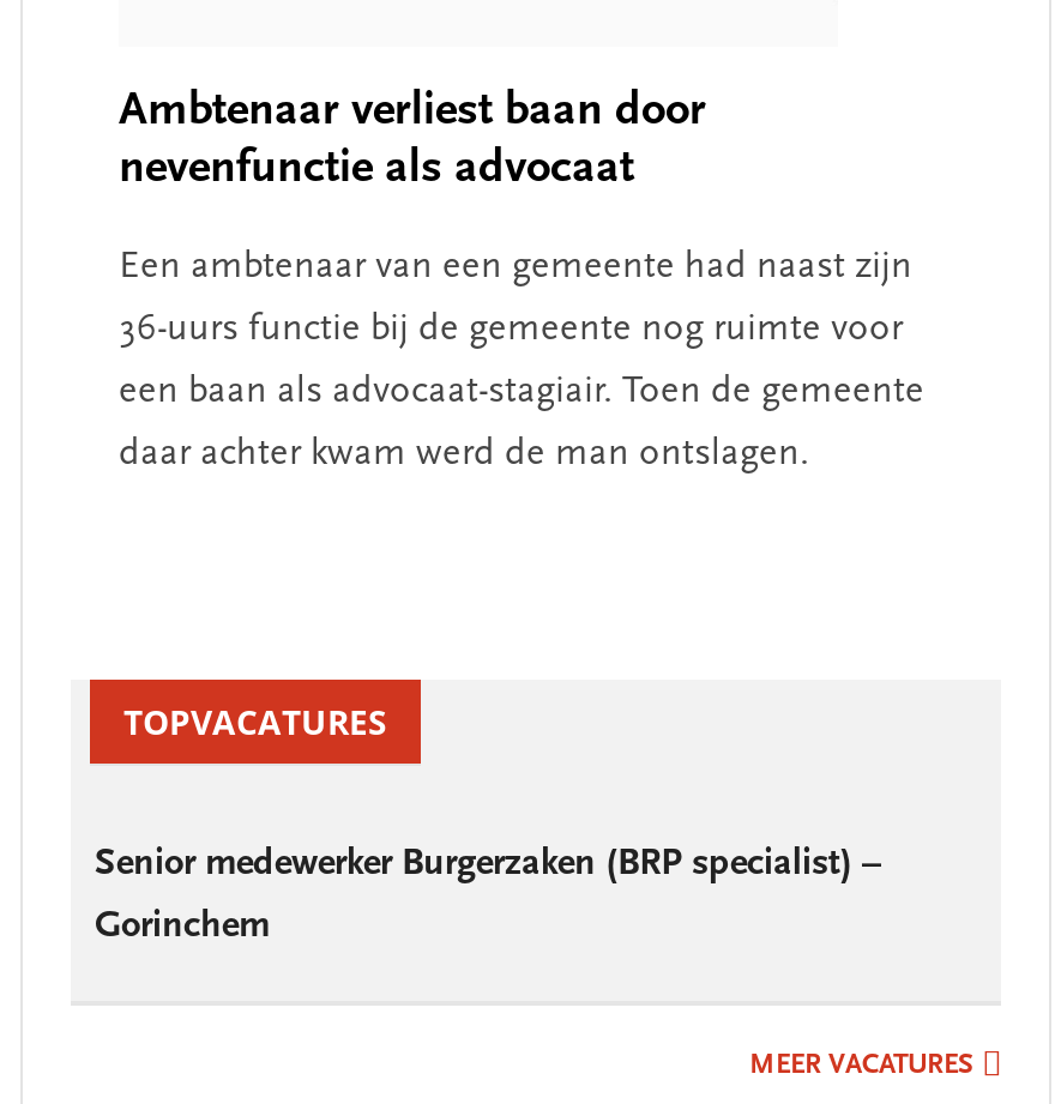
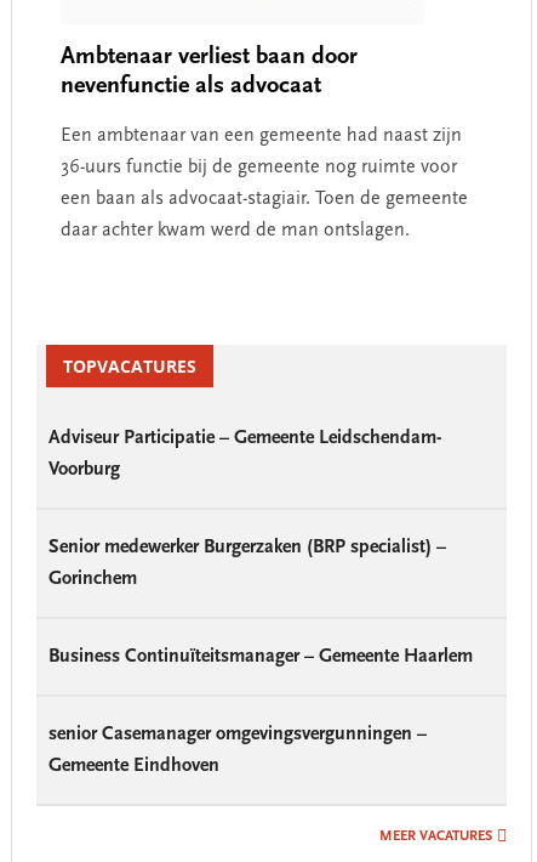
none -> [48,428,441,479] Adviseur Participatie – Gemeente Leidschendam- | Voorburg
none -> [48,647,473,666] Business Continuïteitsmanager – Gemeente Haarlem
none -> [48,724,427,775] senior Casemanager omgevingsvergunningen – | Gemeente Eindhoven

